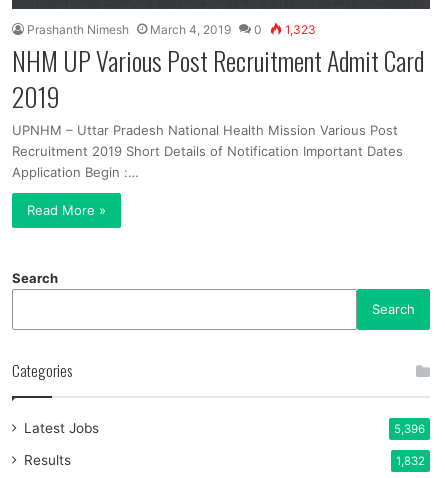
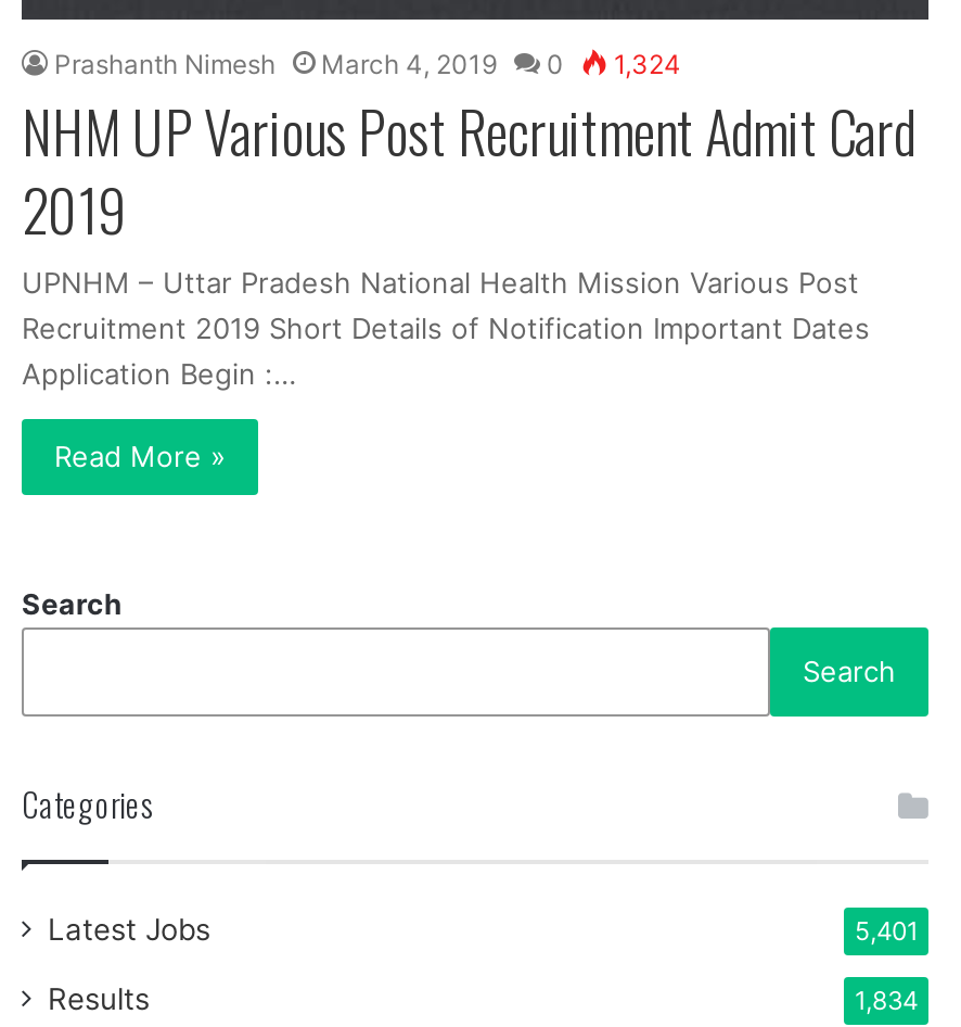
[27,22,316,37] Prashanth Nimesh March 4, 2019 0 1,323 -> [54,48,681,80] Prashanth Nimesh March 4, 2019 0 1,324
[394,422,425,436] 5,396 -> [855,916,918,946] 5,401
[396,454,425,468] 1,832 -> [855,986,918,1016] 1,834

